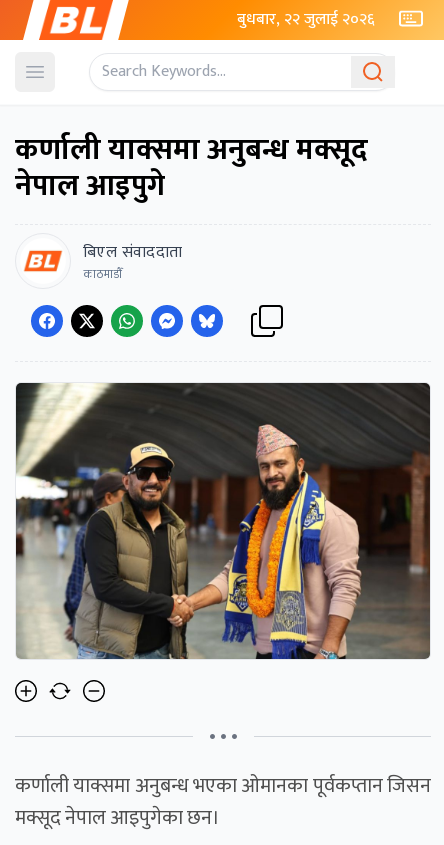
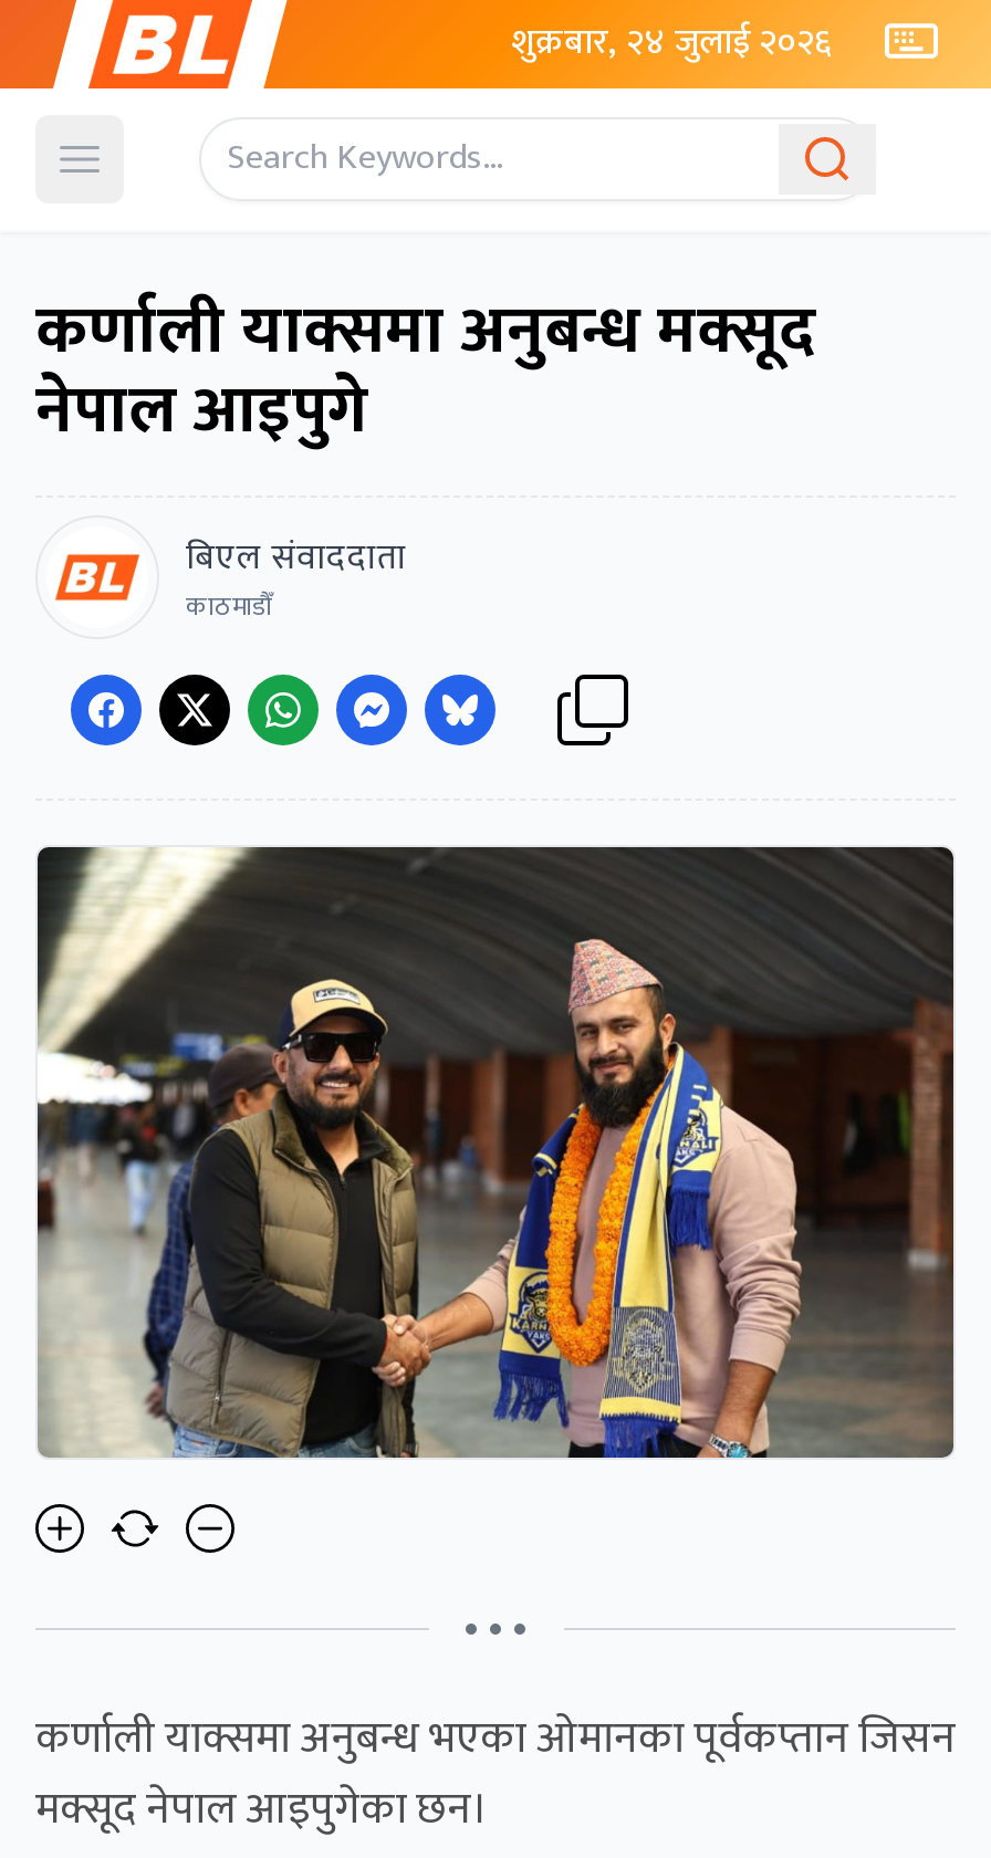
[237,6,375,33] बुधबार, २२ जुलाई २०२६ -> [511,13,832,73] शुक्रबार, २४ जुलाई २०२६

